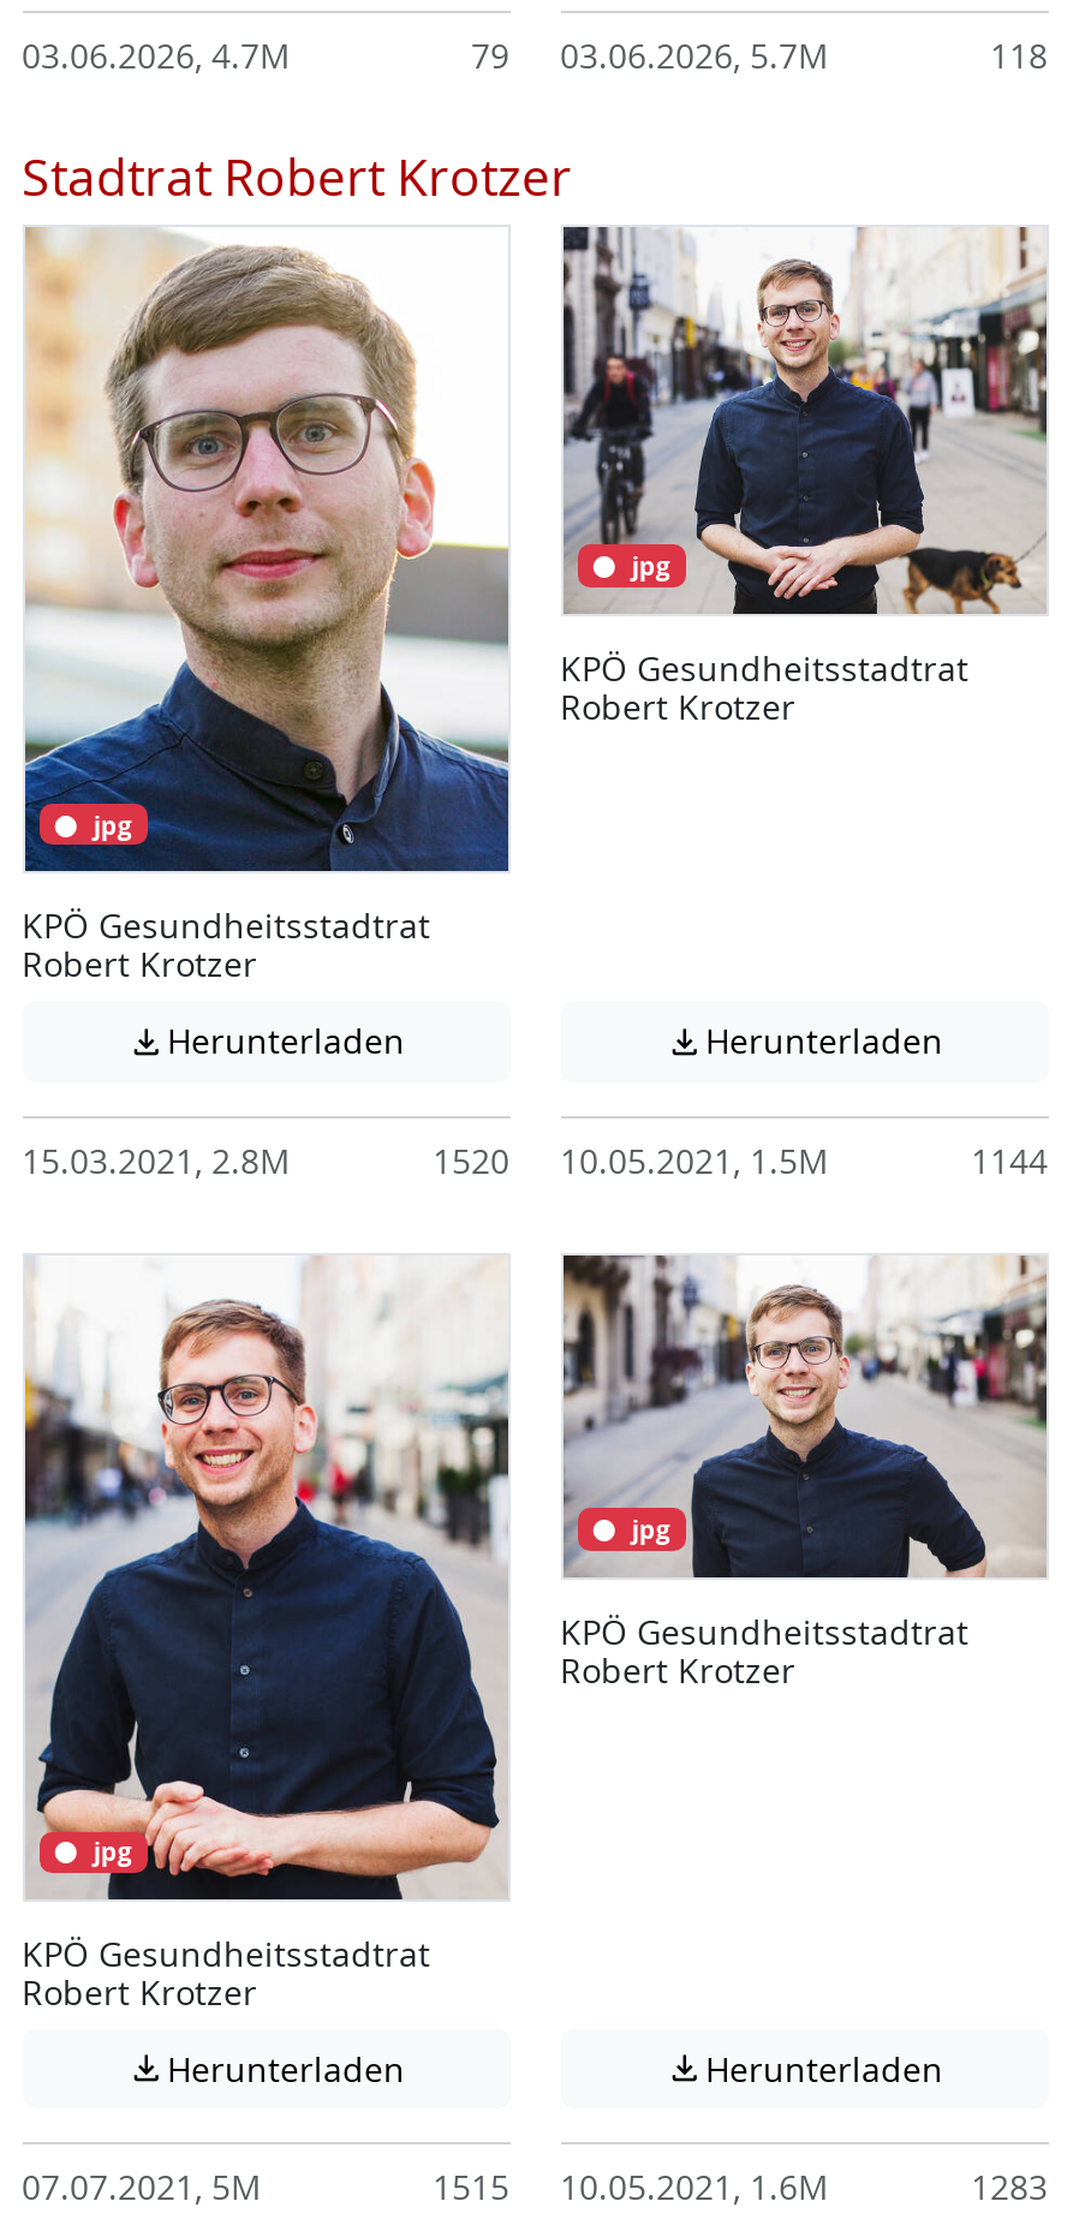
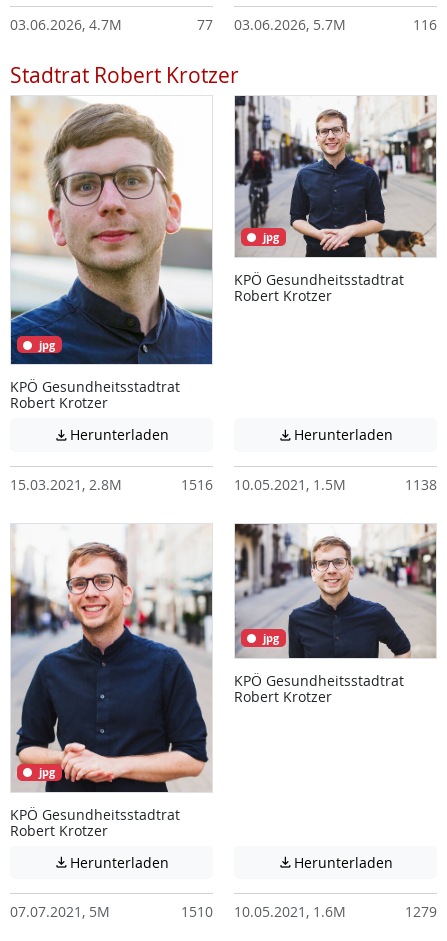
[471,32,829,78] 79 03.06.2026, 5.7M -> [196,15,345,34] 77 03.06.2026, 5.7M
[990,32,1048,78] 118 -> [412,15,436,34] 116
[433,1137,829,1183] 1520 10.05.2021, 1.5M -> [180,475,345,494] 1516 10.05.2021, 1.5M
[971,1137,1048,1183] 1144 -> [404,475,436,494] 1138
[433,2165,829,2211] 1515 10.05.2021, 1.6M -> [180,902,345,921] 1510 10.05.2021, 1.6M
[971,2165,1048,2211] 1283 -> [404,902,436,921] 1279

